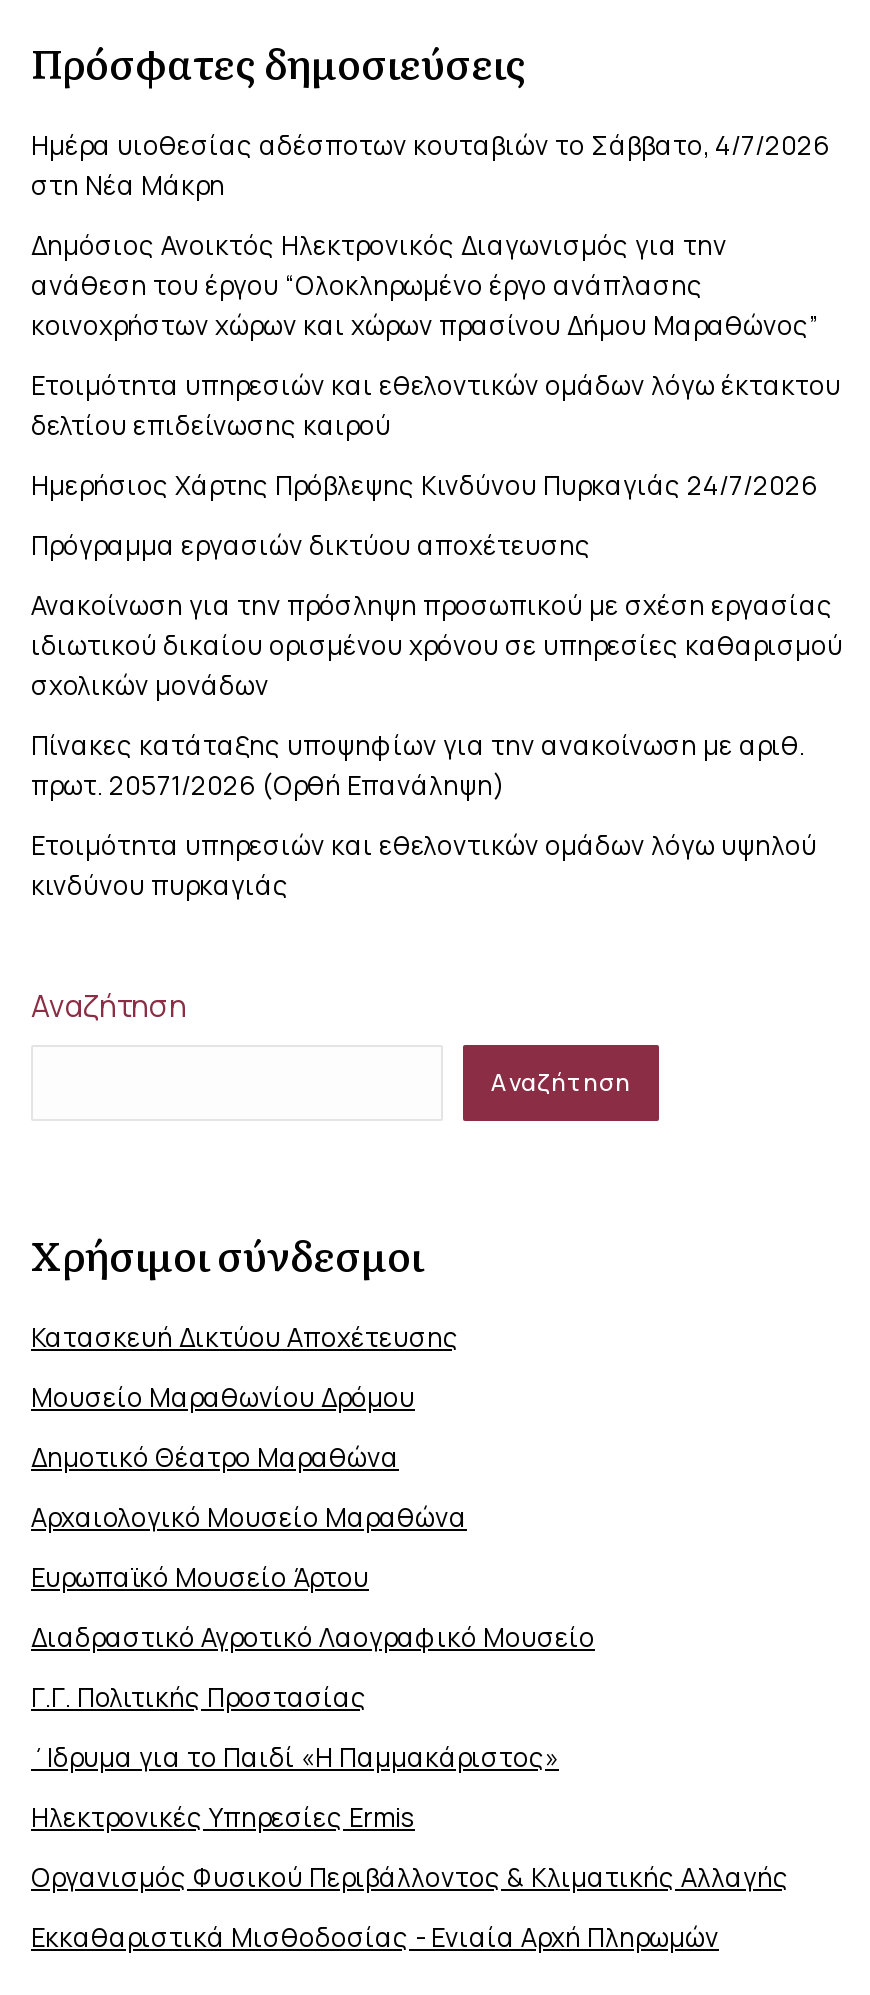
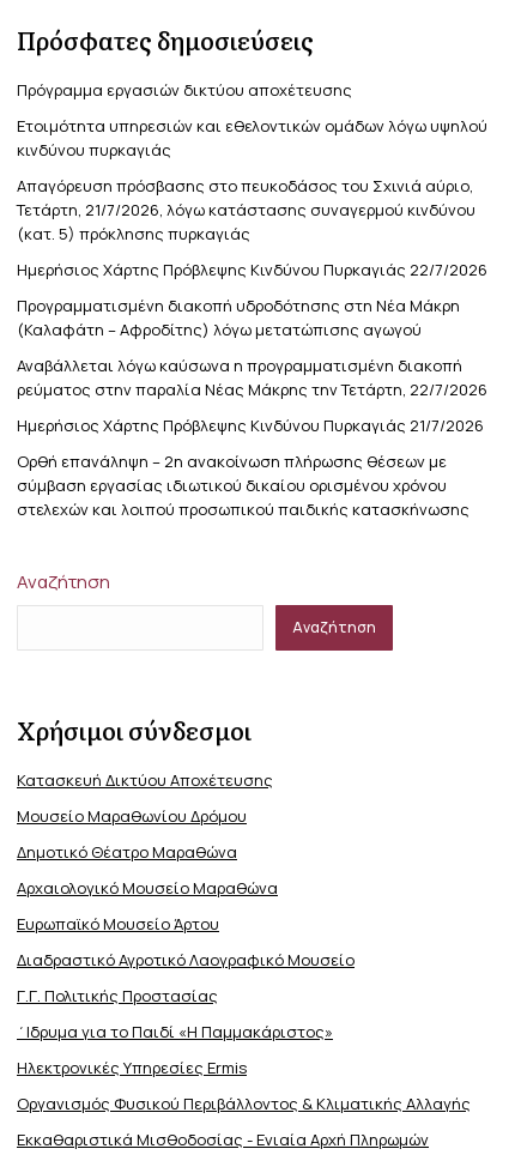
[31,127,841,503] Ημέρα υιοθεσίας αδέσποτων κουταβιών το Σάββατο, 4/7/2026 | στη Νέα Μάκρη | Δημόσιος Ανοικτός Ηλεκτρονικός Διαγωνισμός για την | ανάθεση του έργου “Ολοκληρωμένο έργο ανάπλασης | κοινοχρήστων χώρων και χώρων πρασίνου Δήμου Μαραθώνος” | Ετοιμότητα υπηρεσιών και εθελοντικών ομάδων λόγω έκτακτου | δελτίου επιδείνωσης καιρού | Ημερήσιος Χάρτης Πρόβλεψης Κινδύνου Πυρκαγιάς 24/7/2026 -> none
moved [31,527,591,563] -> [17,79,352,101]: Πρόγραμμα εργασιών δικτύου αποχέτευσης
[31,587,843,803] Ανακοίνωση για την πρόσληψη προσωπικού με σχέση εργασίας | ιδιωτικού δικαίου ορισμένου χρόνου σε υπηρεσίες καθαρισμού | σχολικών μονάδων | Πίνακες κατάταξης υποψηφίων για την ανακοίνωση με αριθ. | πρωτ. 20571/2026 (Ορθή Επανάληψη) -> none
moved [31,827,817,903] -> [17,115,487,161]: Ετοιμότητα υπηρεσιών και εθελοντικών ομάδων λόγω υψηλού | κινδύνου πυρκαγιάς
none -> [17,175,487,520] Απαγόρευση πρόσβασης στο πευκοδάσος του Σχινιά αύριο, | Τετάρτη, 21/7/2026, λόγω κατάστασης συναγερμού κινδύνου | (κατ. 5) πρόκλησης πυρκαγιάς | Ημερήσιος Χάρτης Πρόβλεψης Κινδύνου Πυρκαγιάς 22/7/2026 | Προγραμματισμένη διακοπή υδροδότησης στη Νέα Μάκρη | (Καλαφάτη – Αφροδίτης) λόγω μετατώπισης αγωγού | Αναβάλλεται λόγω καύσωνα η προγραμματισμένη διακοπή | ρεύματος στην παραλία Νέας Μάκρης την Τετάρτη, 22/7/2026 | Ημερήσιος Χάρτης Πρόβλεψης Κινδύνου Πυρκαγιάς 21/7/2026 | Ορθή επανάληψη – 2η ανακοίνωση πλήρωσης θέσεων με | σύμβαση εργασίας ιδιωτικού δικαίου ορισμένου χρόνου | στελεχών και λοιπού προσωπικού παιδικής κατασκήνωσης

